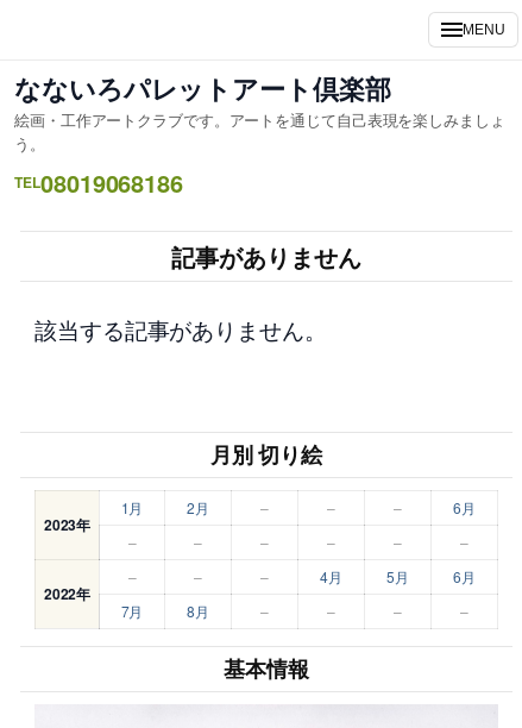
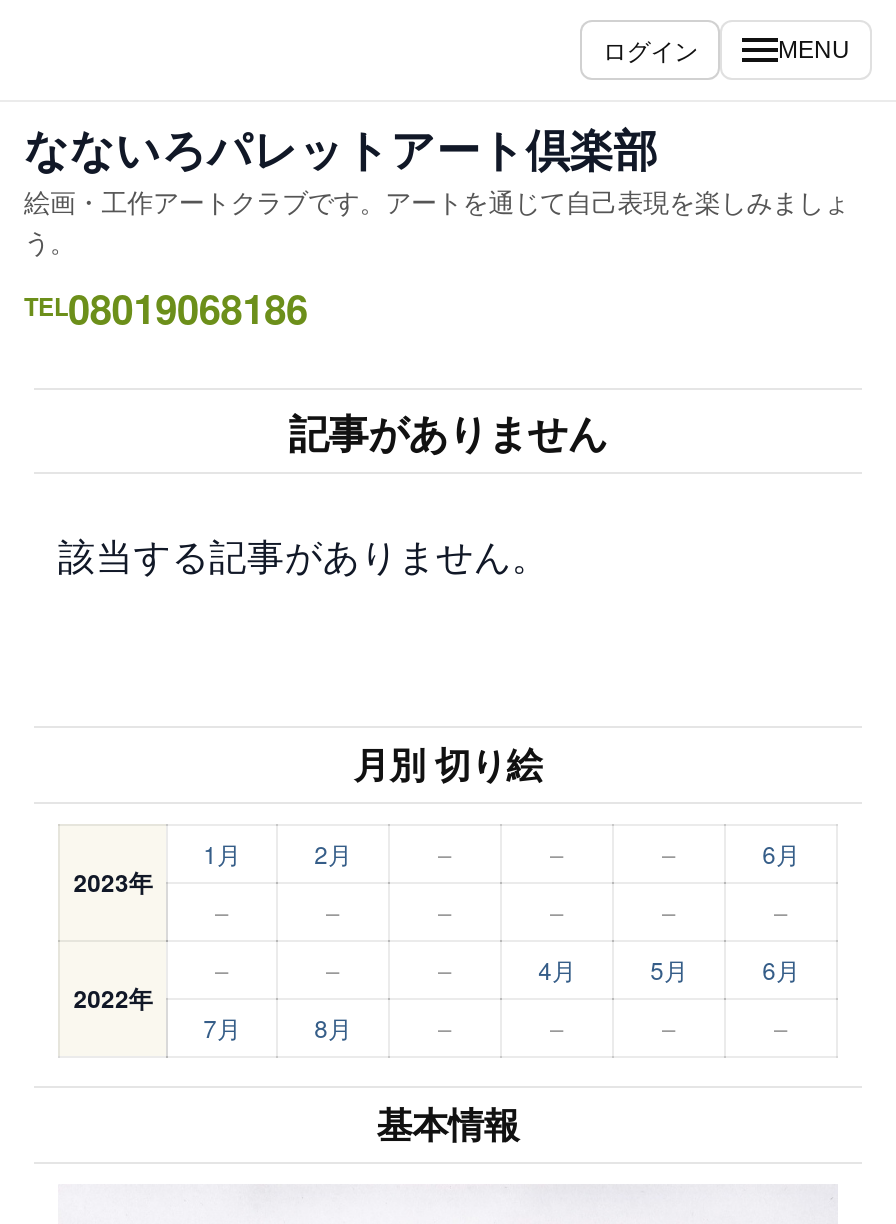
none -> [603,32,698,66] ログイン

